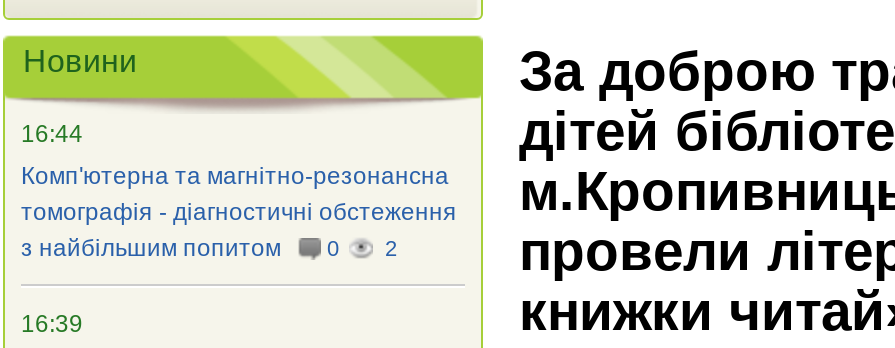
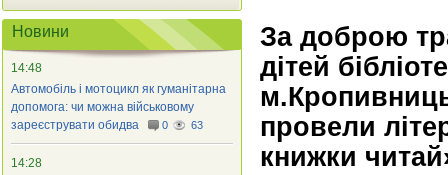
[21,120,83,148] 16:44 -> [11,61,42,75] 14:48
[21,162,457,262] Комп'ютерна та магнітно-резонансна | томографія - діагностичні обстеження | з найбільшим попитом -> [11,82,226,132] Автомобіль і мотоцикл як гуманітарна | допомога: чи можна військовому | зареєструвати обидва
[385,236,397,260] 2 -> [191,119,203,131] 63
[21,310,83,338] 16:39 -> [11,156,42,170] 14:28

